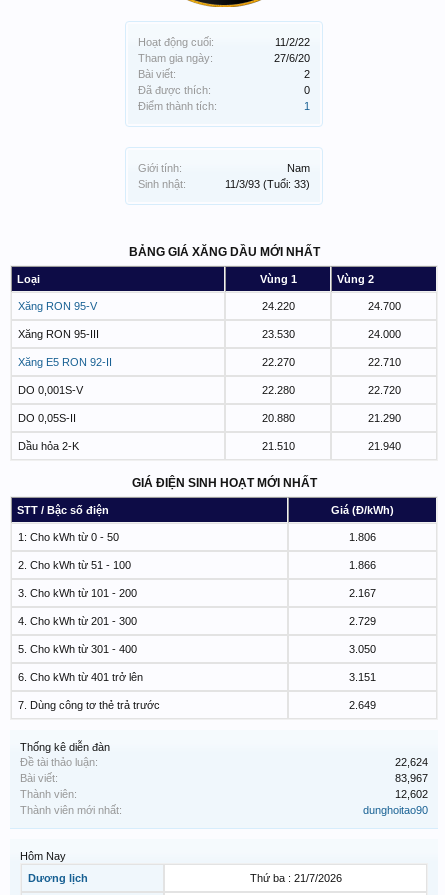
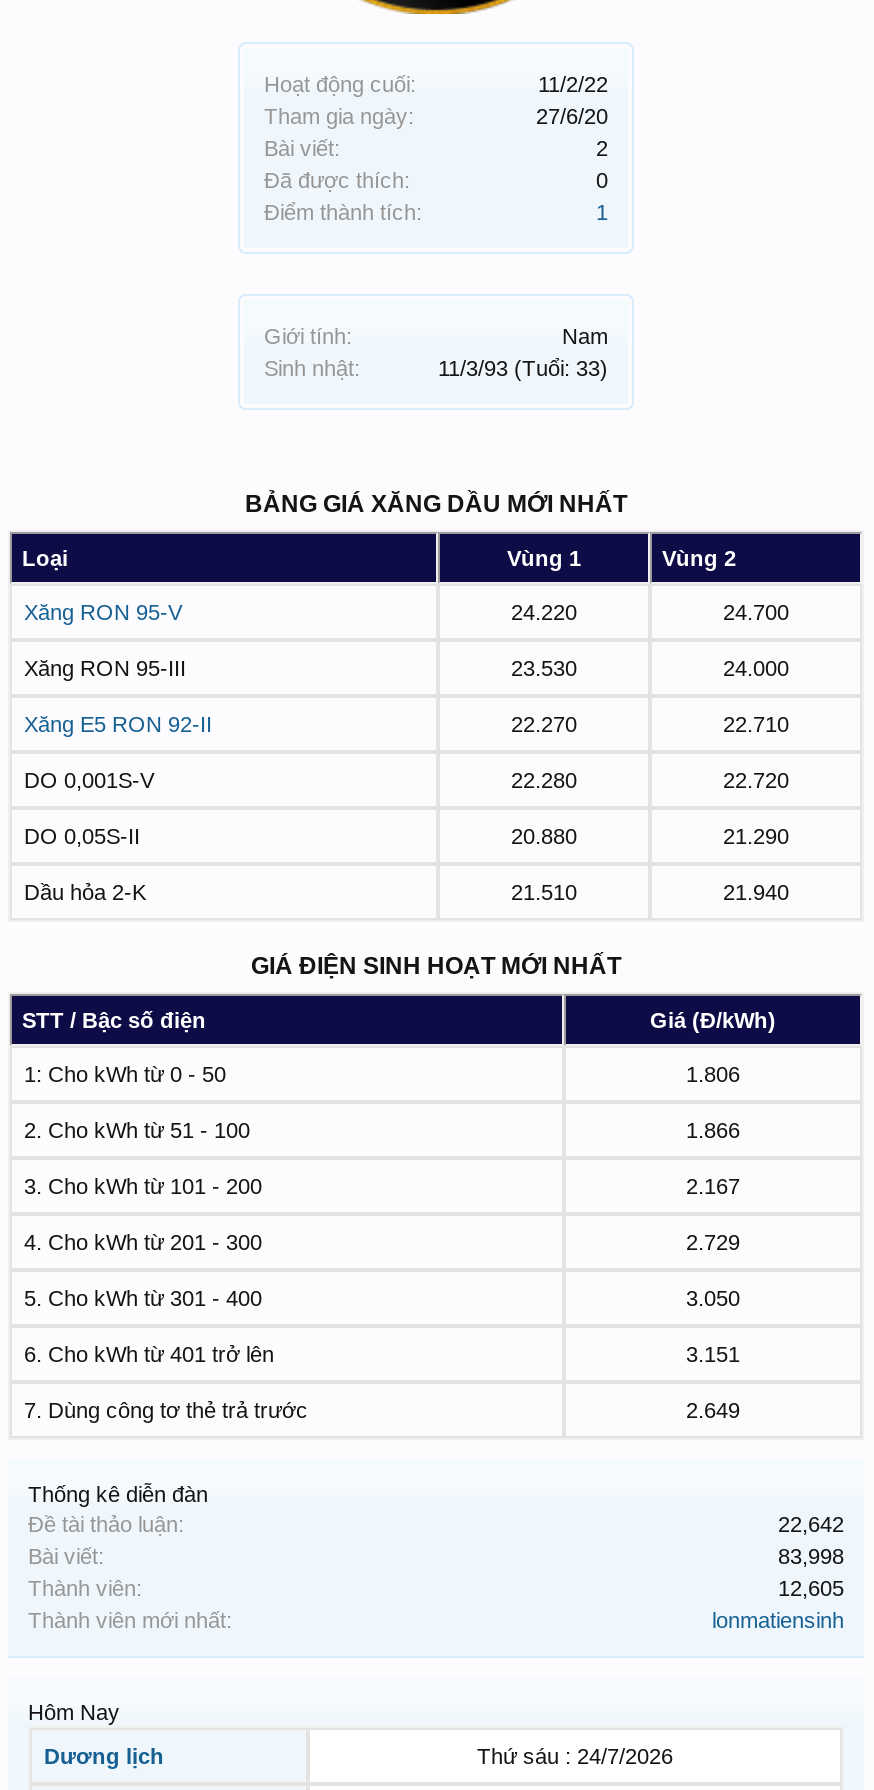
[395,756,428,768] 22,624 -> [778,1512,844,1536] 22,642
[395,772,428,784] 83,967 -> [778,1544,844,1568] 83,998
[395,788,428,800] 12,602 -> [778,1576,844,1600] 12,605
[363,804,428,816] dunghoitao90 -> [712,1608,844,1632] lonmatiensinh
[249,872,341,884] Thứ ba : 21/7/2026 -> [477,1744,673,1768] Thứ sáu : 24/7/2026

